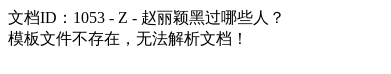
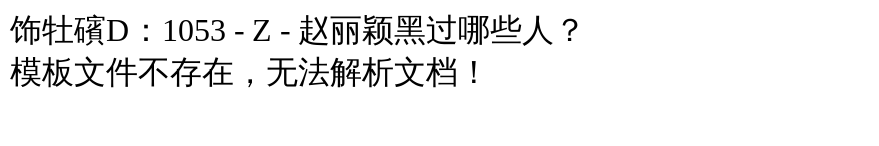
[8,9,285,26] 文档ID：1053 - Z - 赵丽颖黑过哪些人？ -> [10,13,586,47] 饰牡礗D：1053 - Z - 赵丽颖黑过哪些人？

